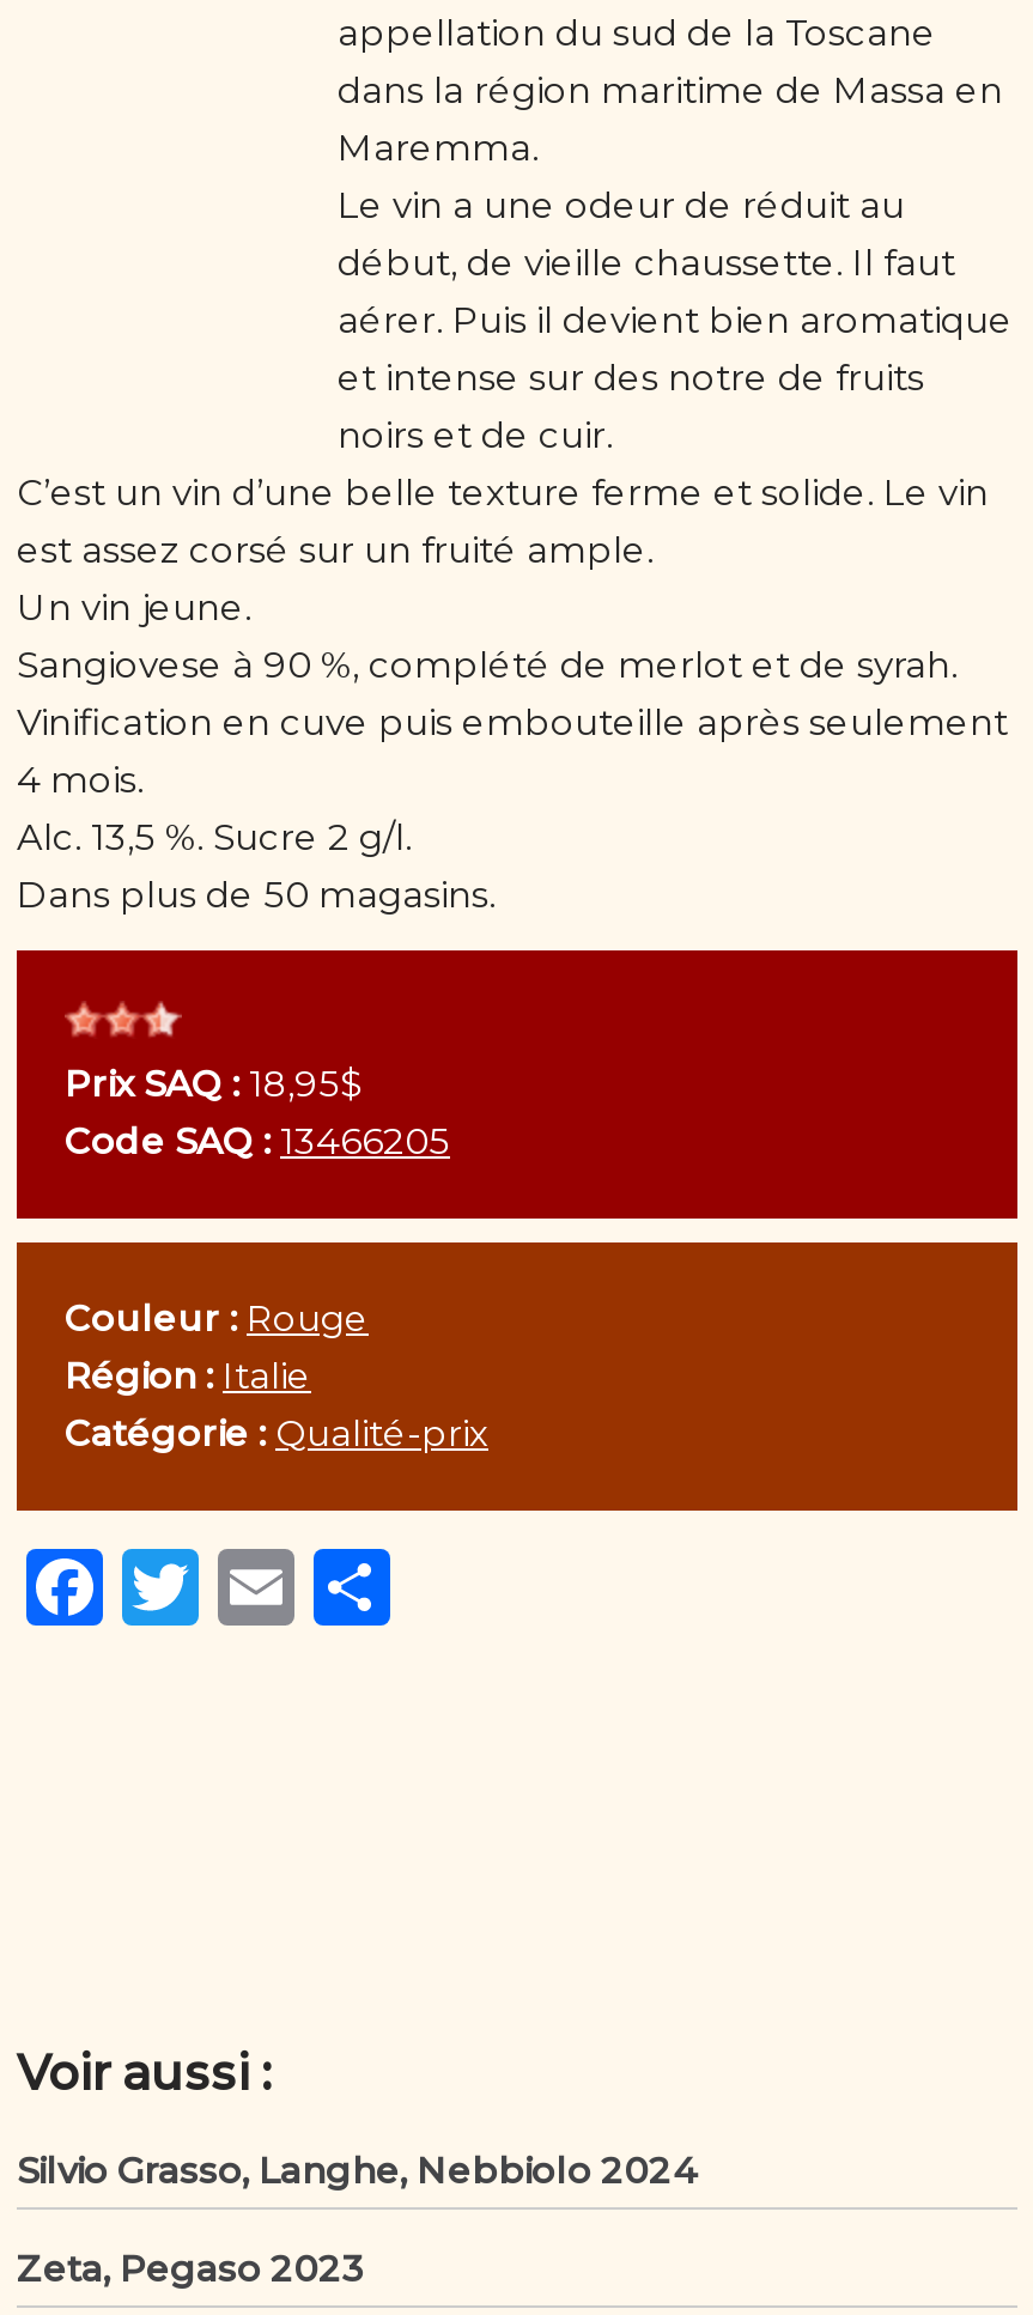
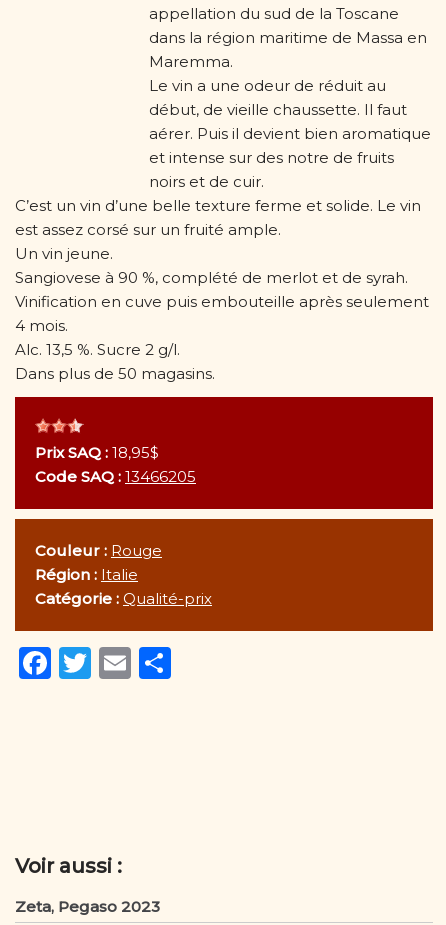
[17,2147,697,2193] Silvio Grasso, Langhe, Nebbiolo 2024 -> none

